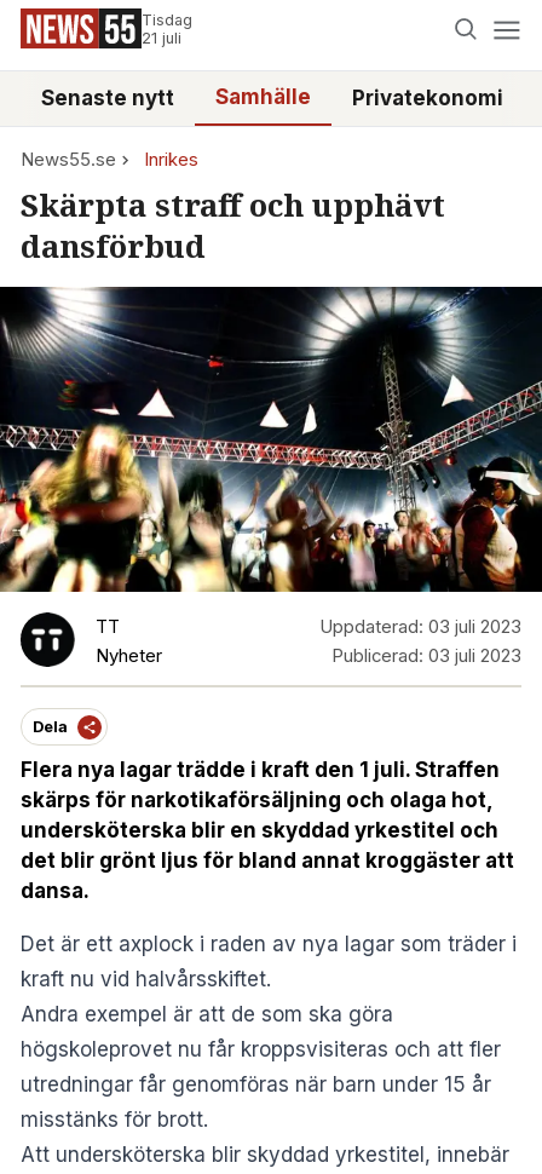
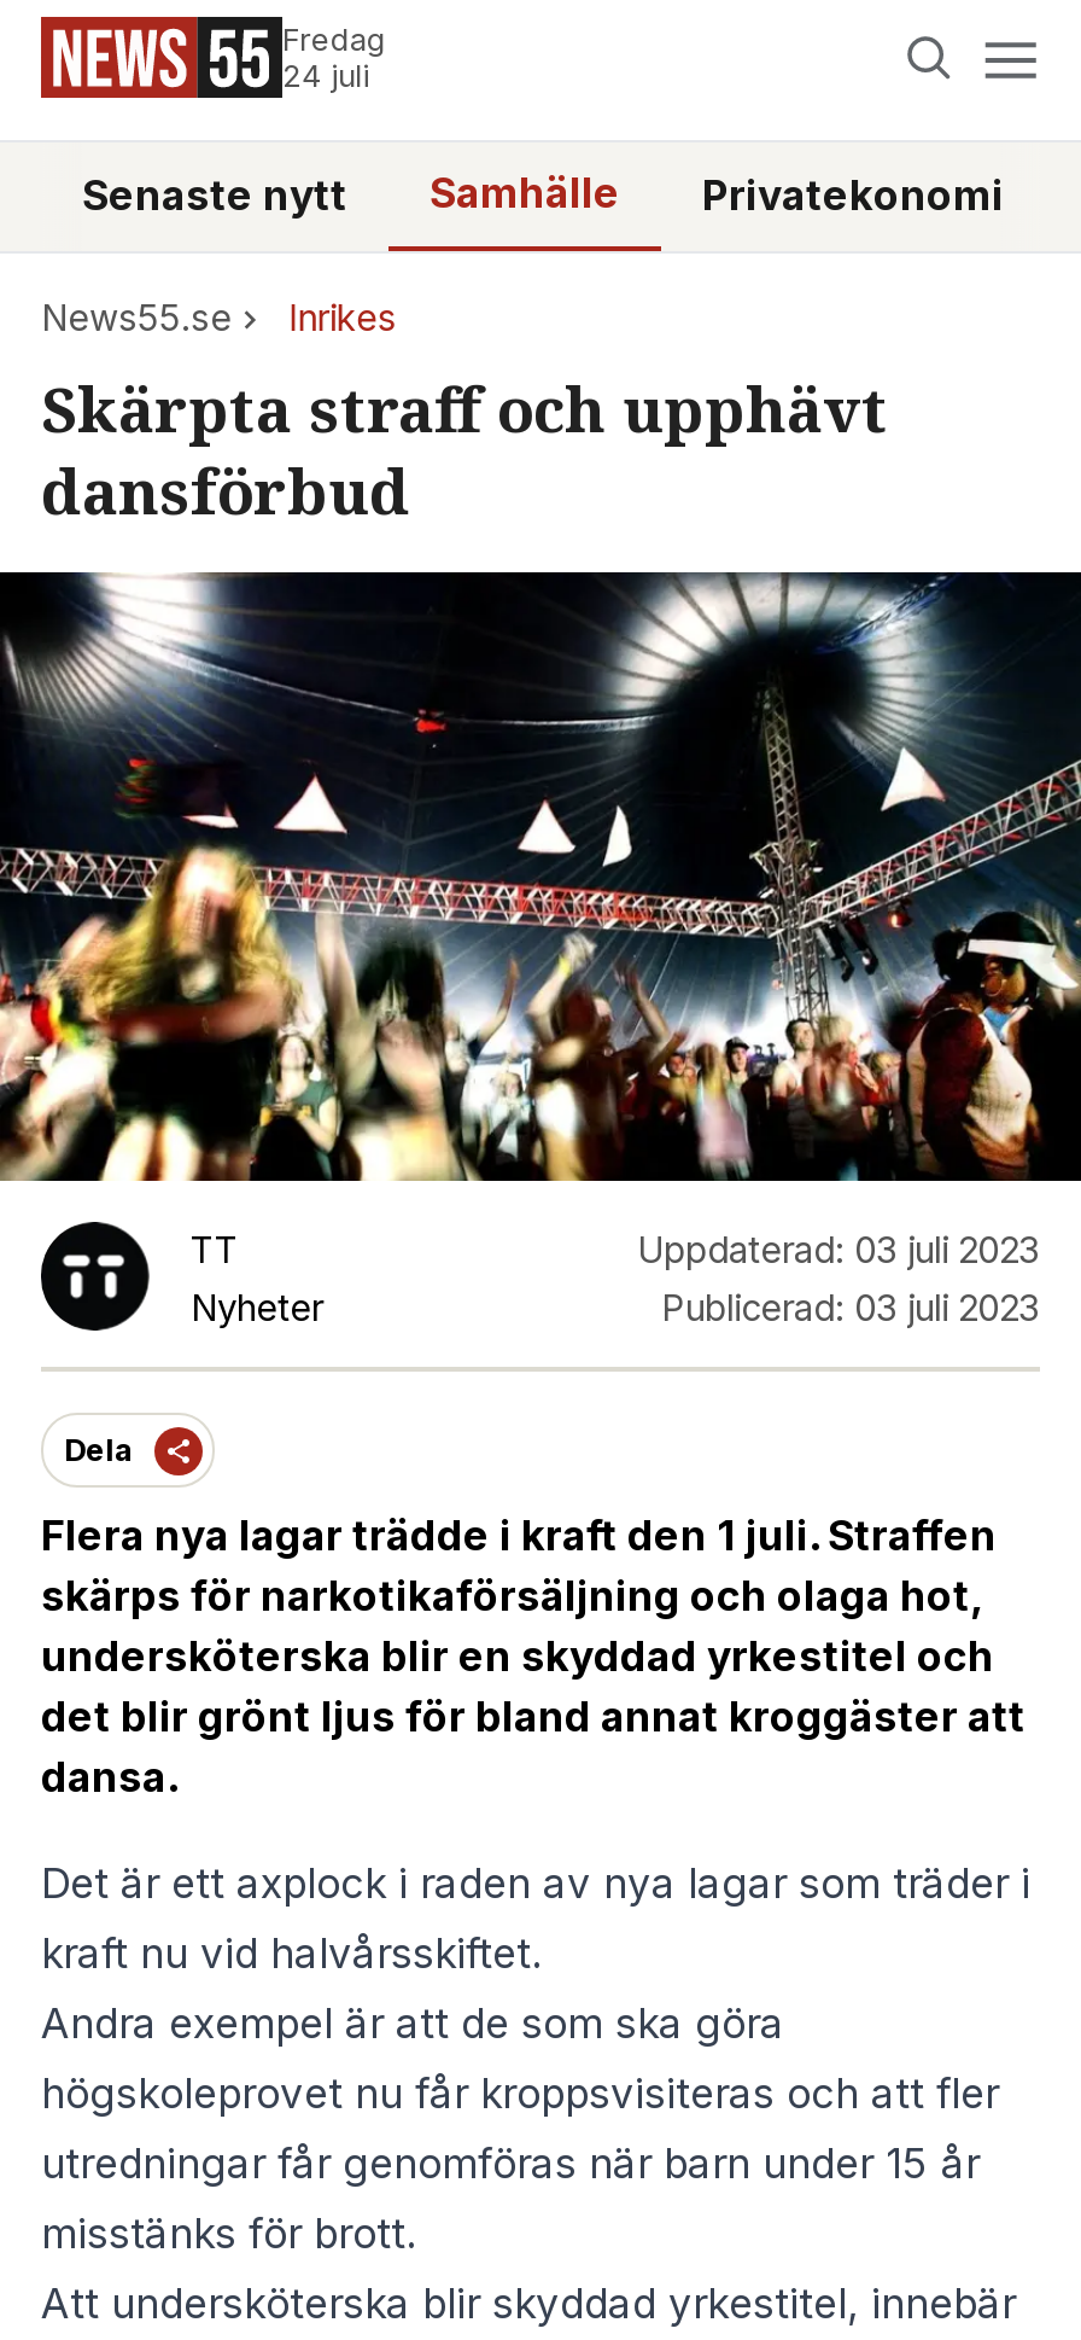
[142,11,192,47] Tisdag | 21 juli -> [282,22,386,94] Fredag | 24 juli

